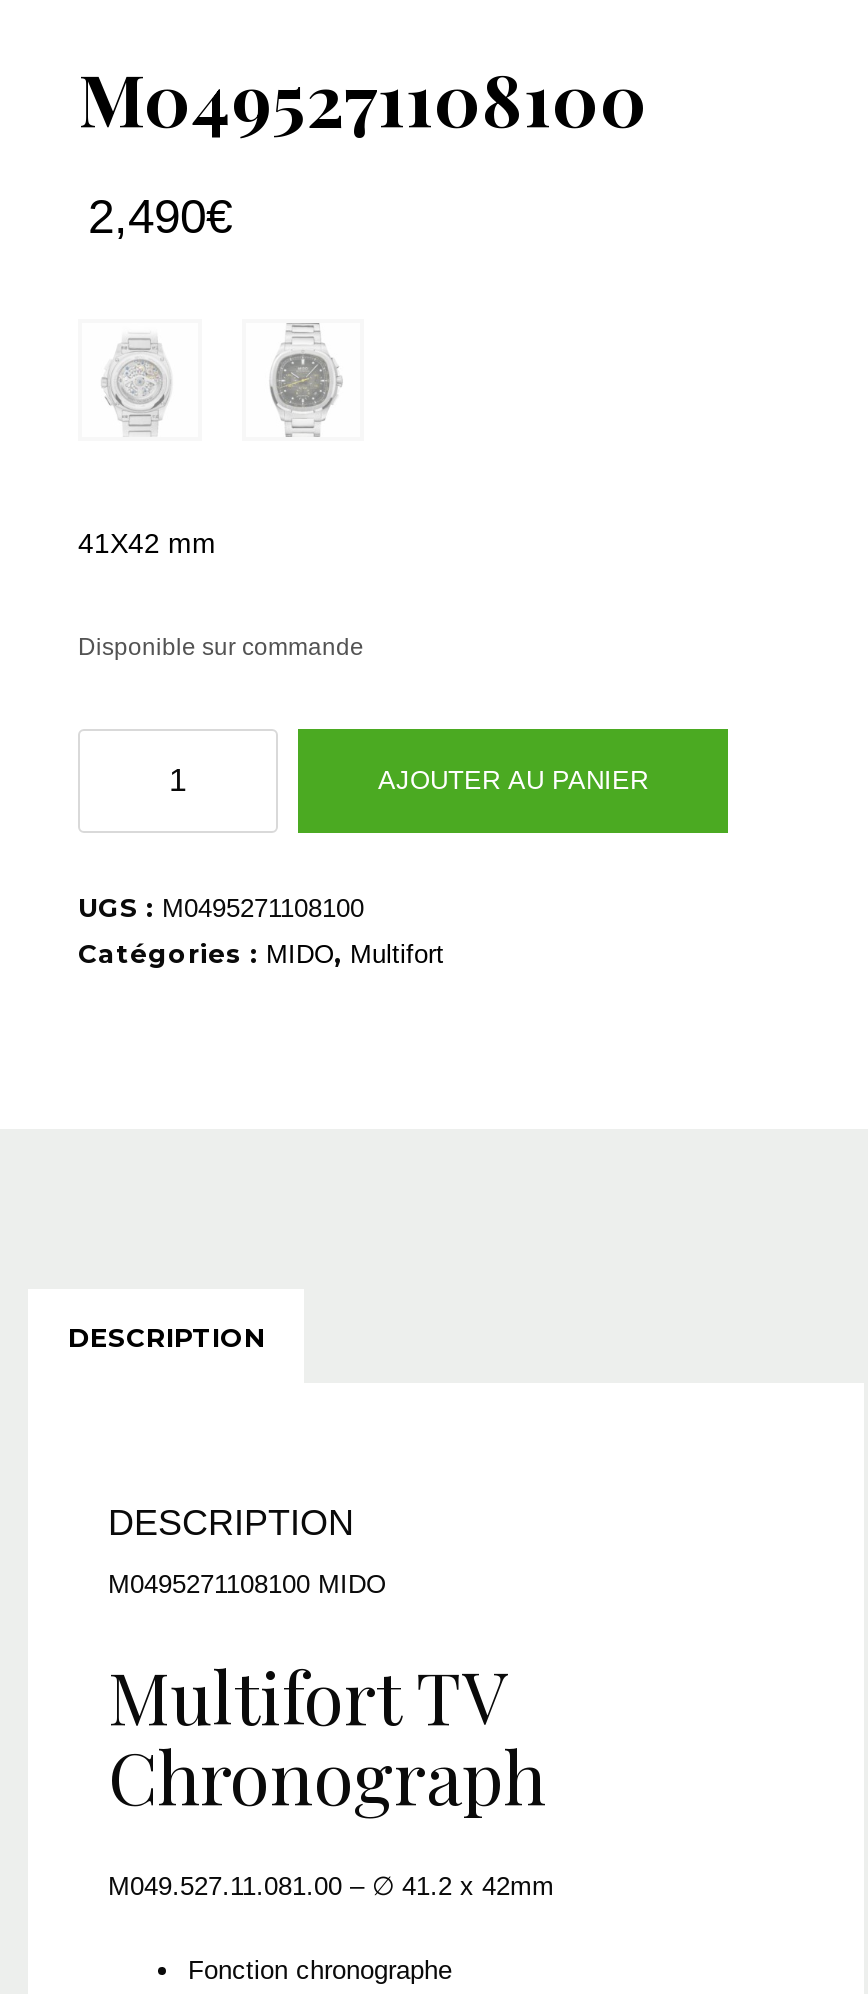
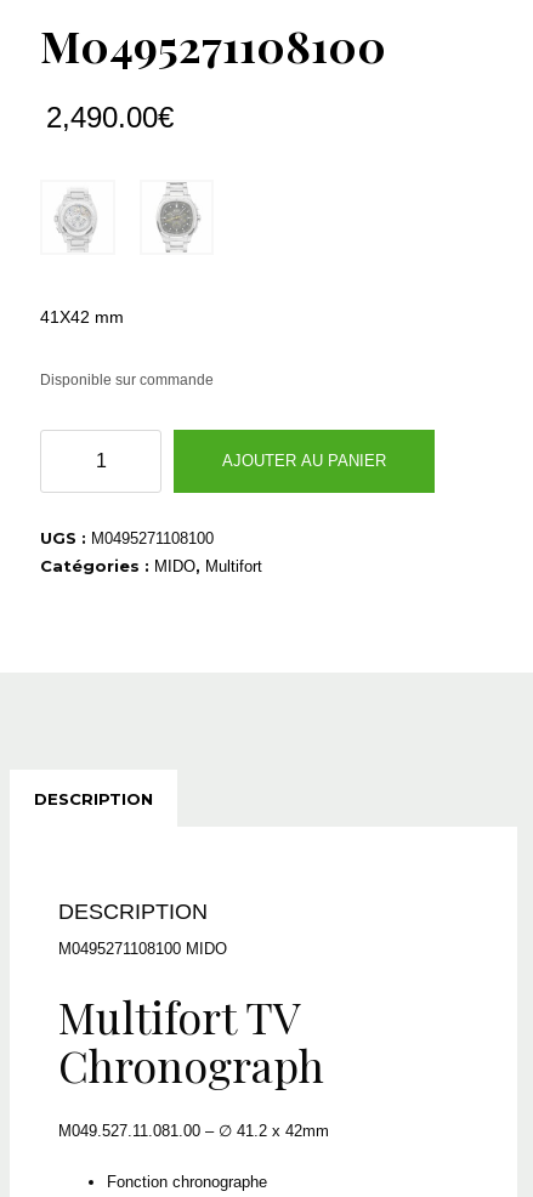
[88,189,232,243] 2,490€ -> [46,101,174,134] 2,490.00€

